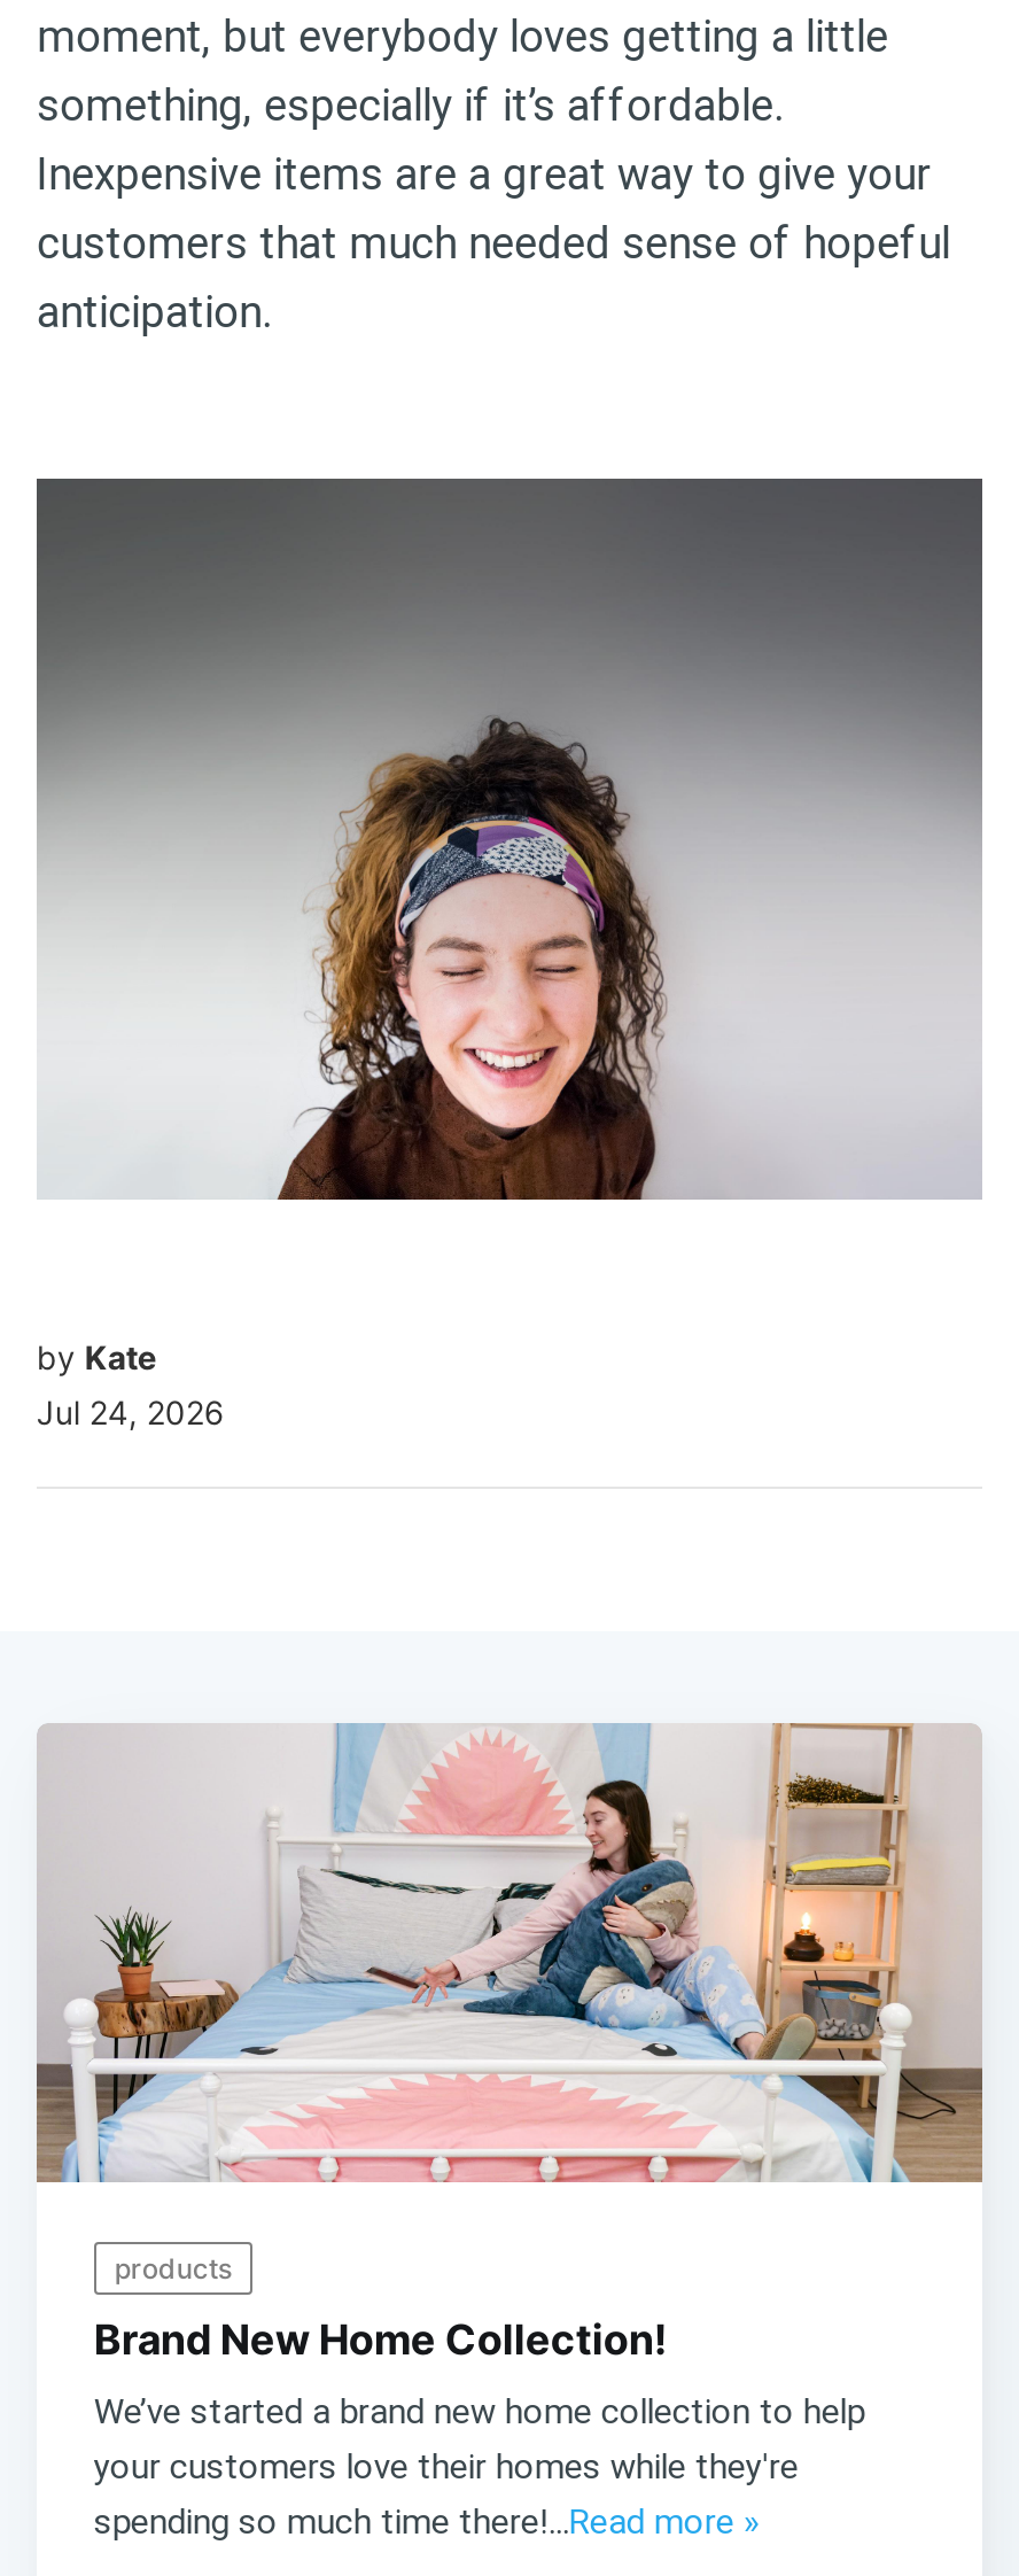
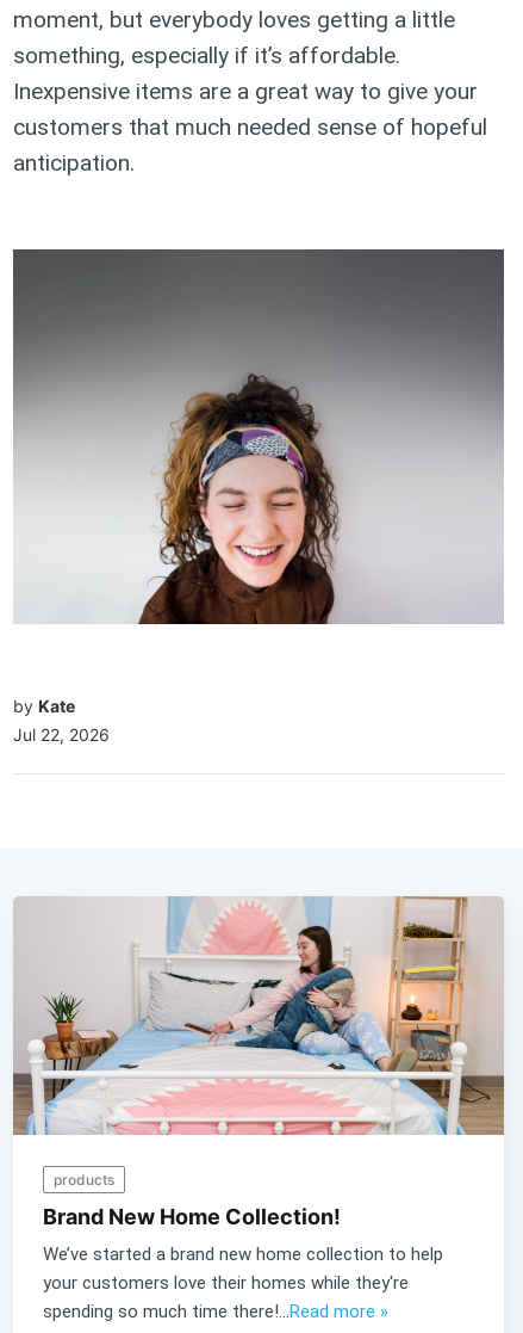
[36,1392,225,1431] Jul 24, 2026 -> [13,724,109,744] Jul 22, 2026

